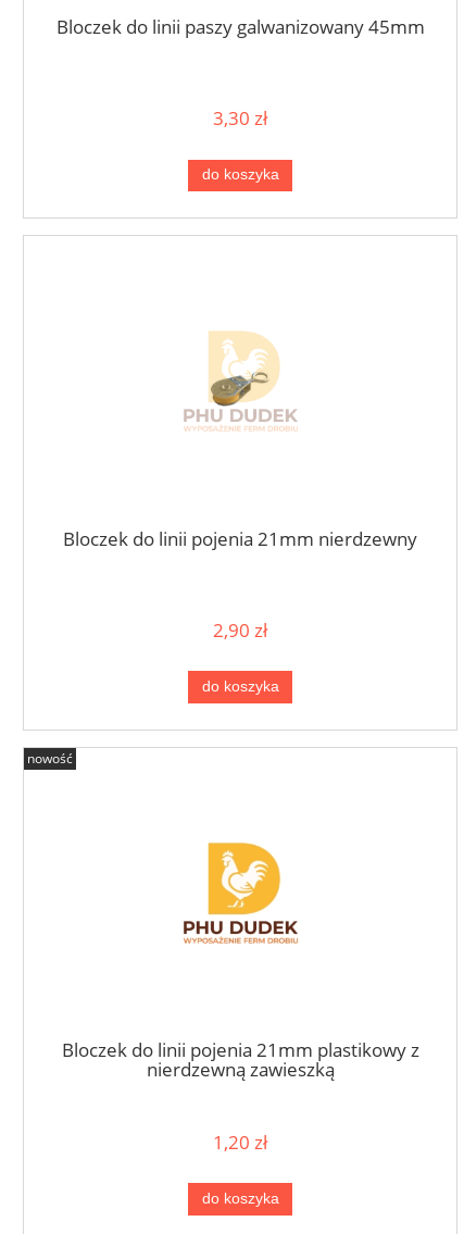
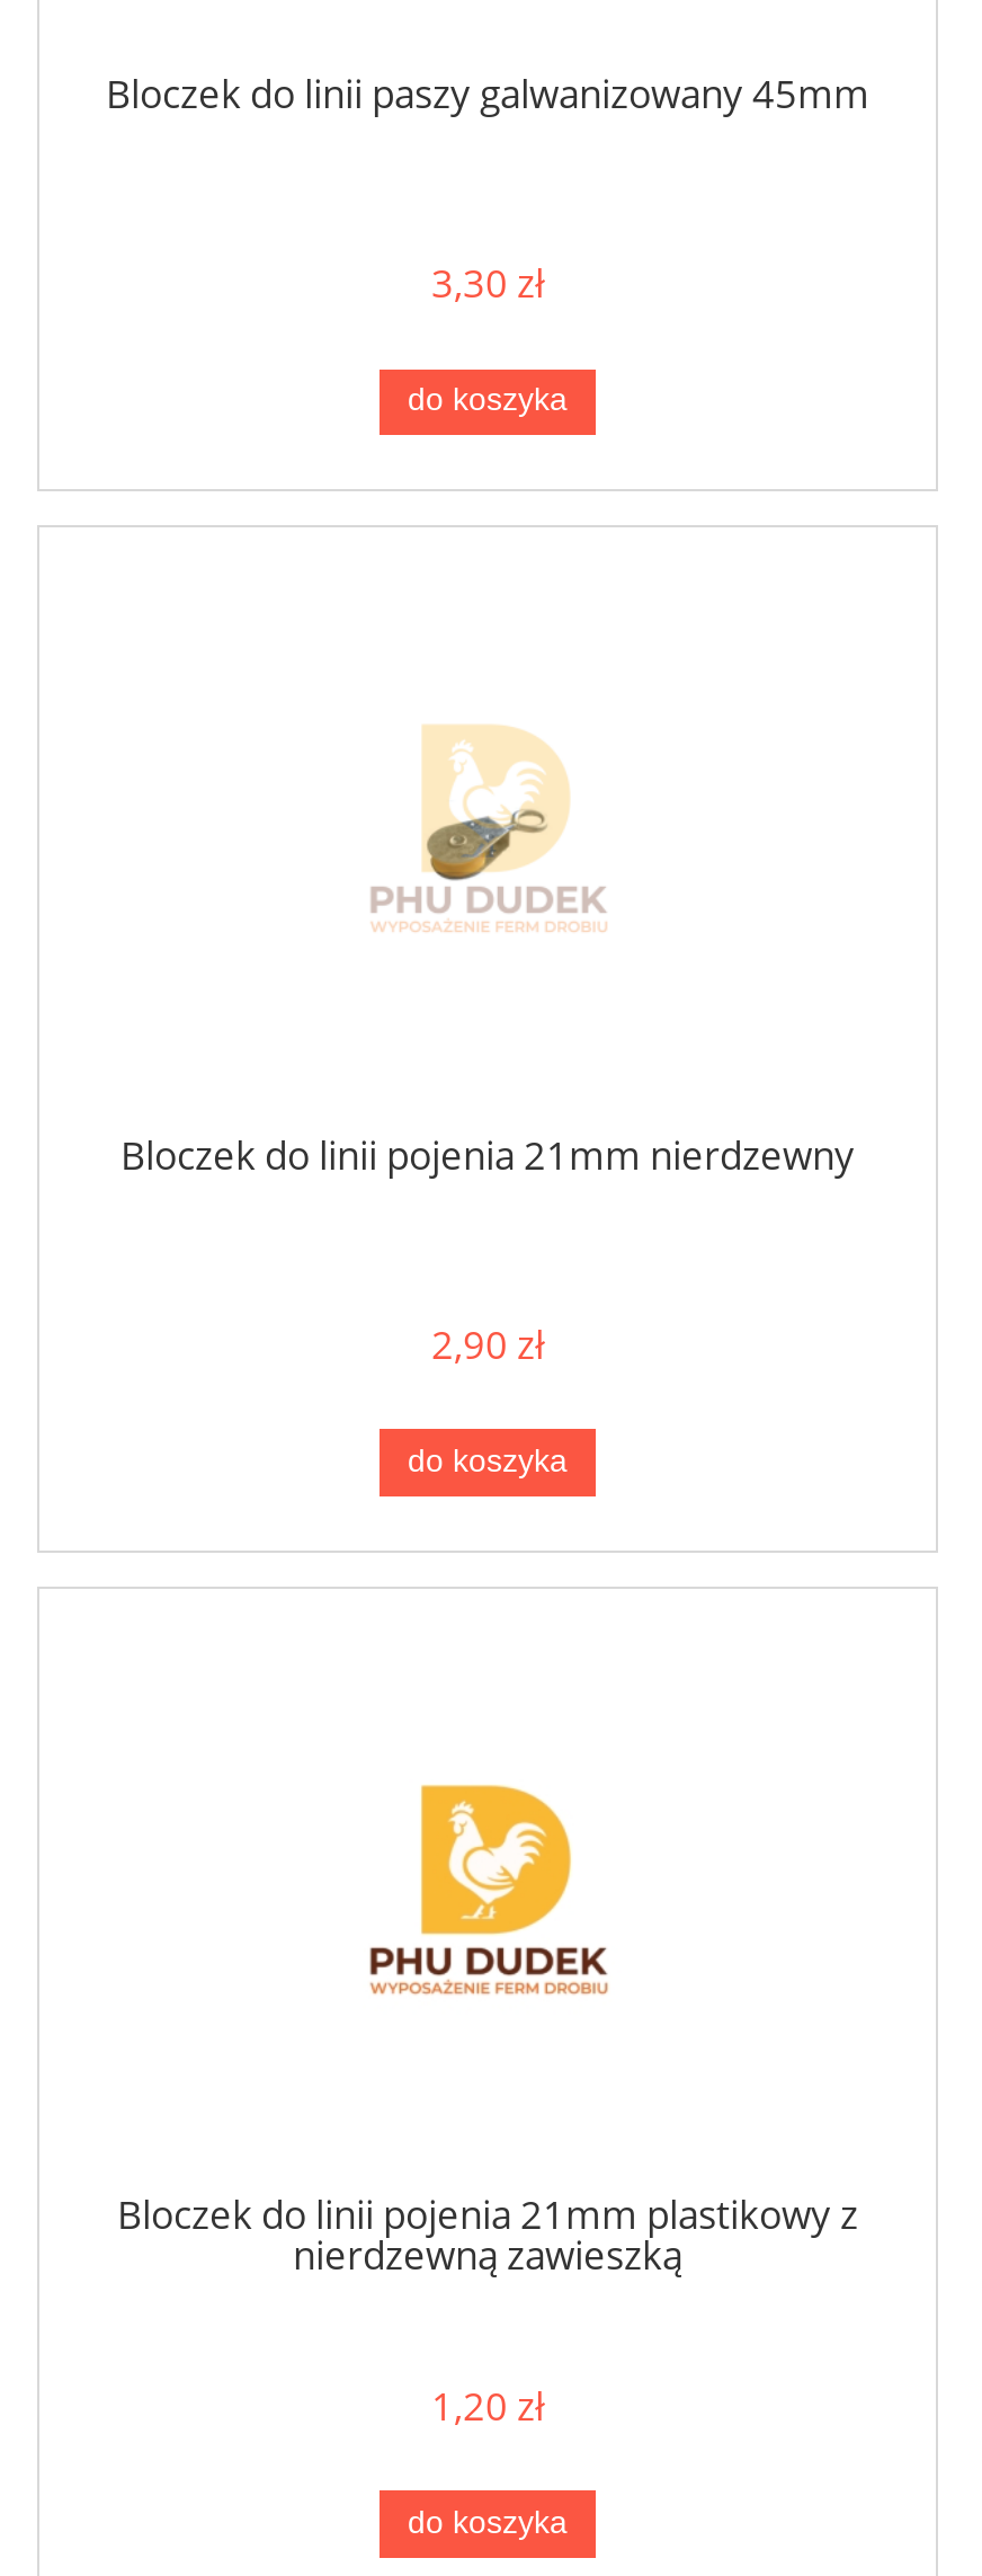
[27,749,73,768] nowość -> none

